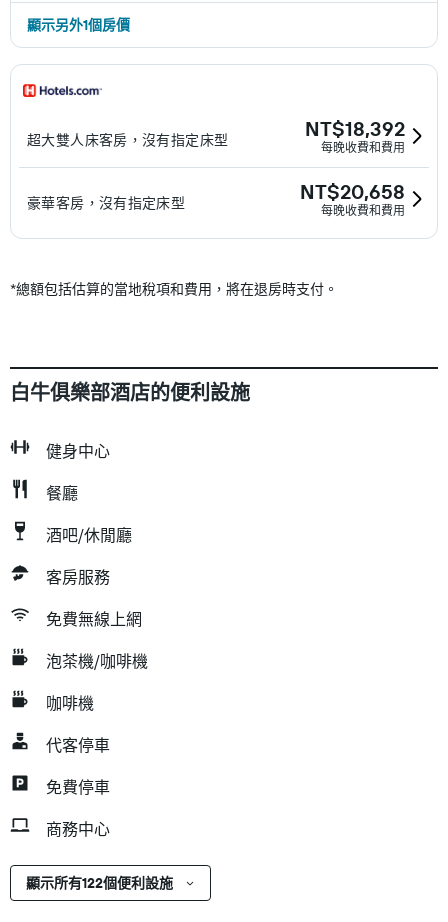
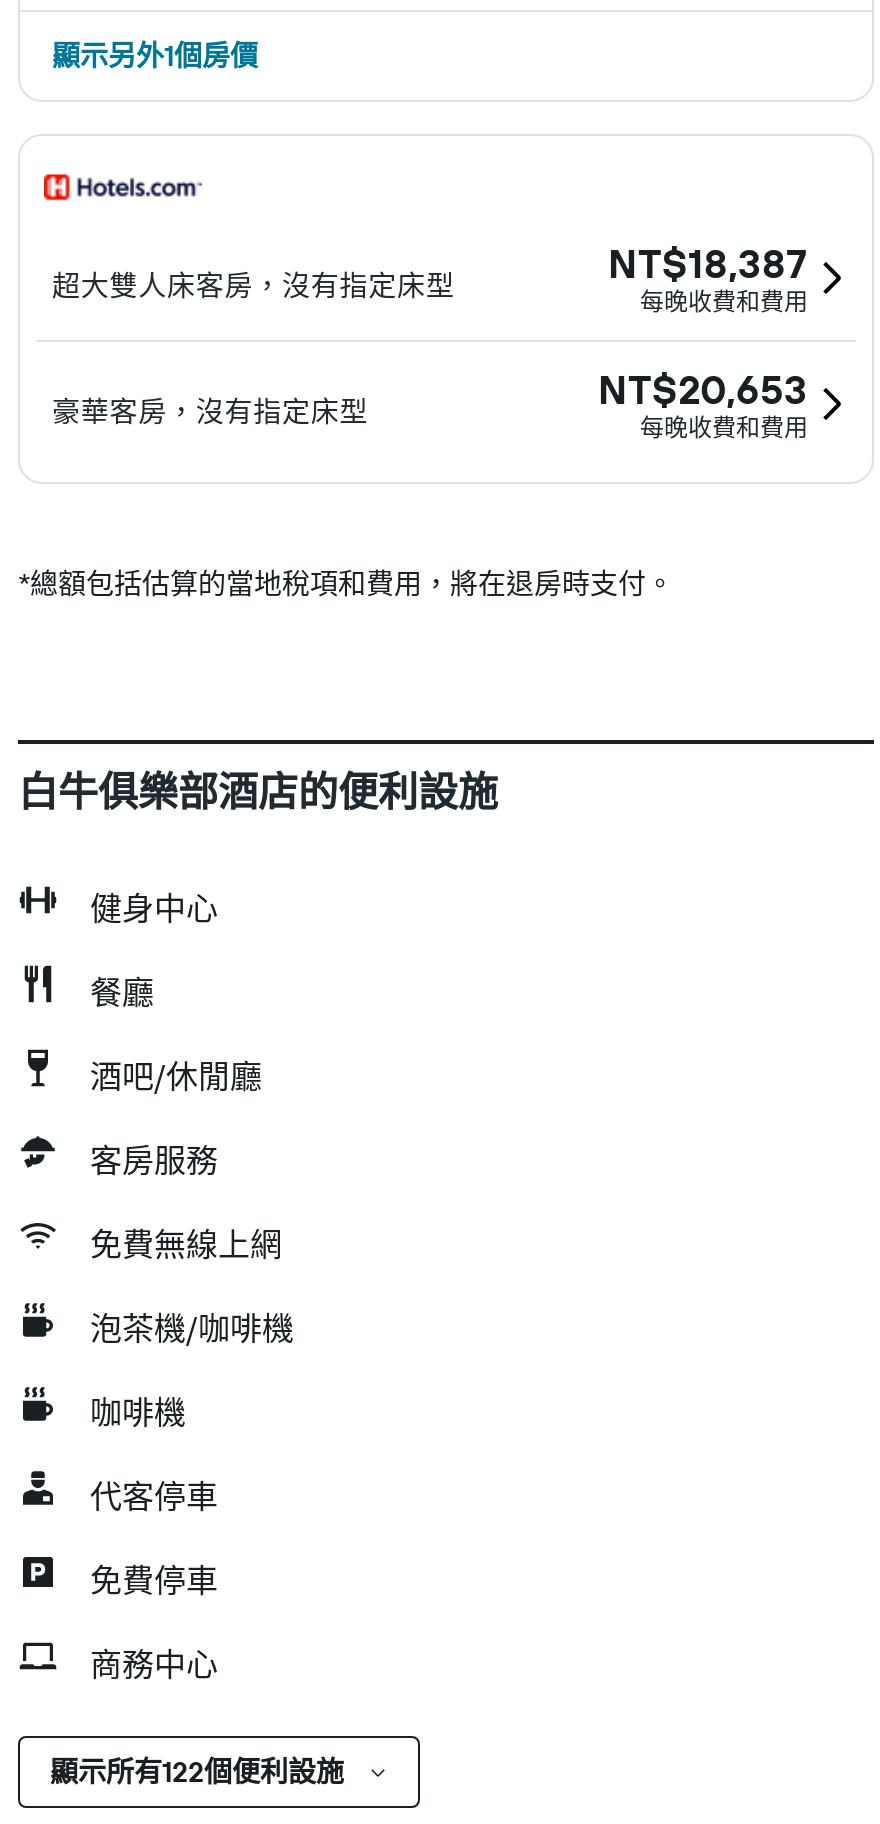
[305,116,405,141] NT$18,392 -> [608,238,808,288] NT$18,387
[300,179,405,204] NT$20,658 -> [598,364,808,414] NT$20,653

